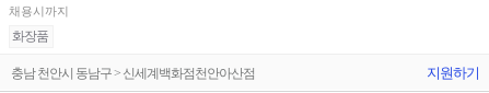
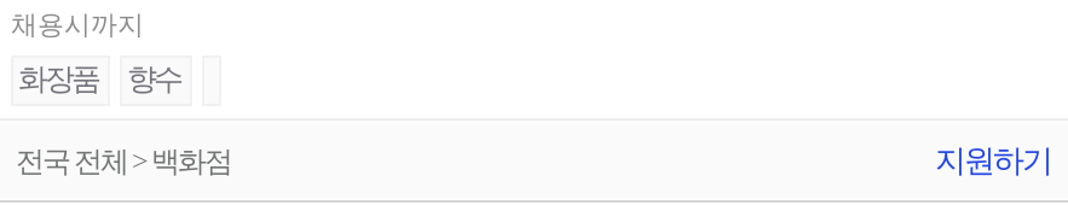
[11,66,255,81] 충남 천안시 동남구 > 신세계백화점천안아산점 -> [16,63,231,178] 향수 | 전국 전체 > 백화점

